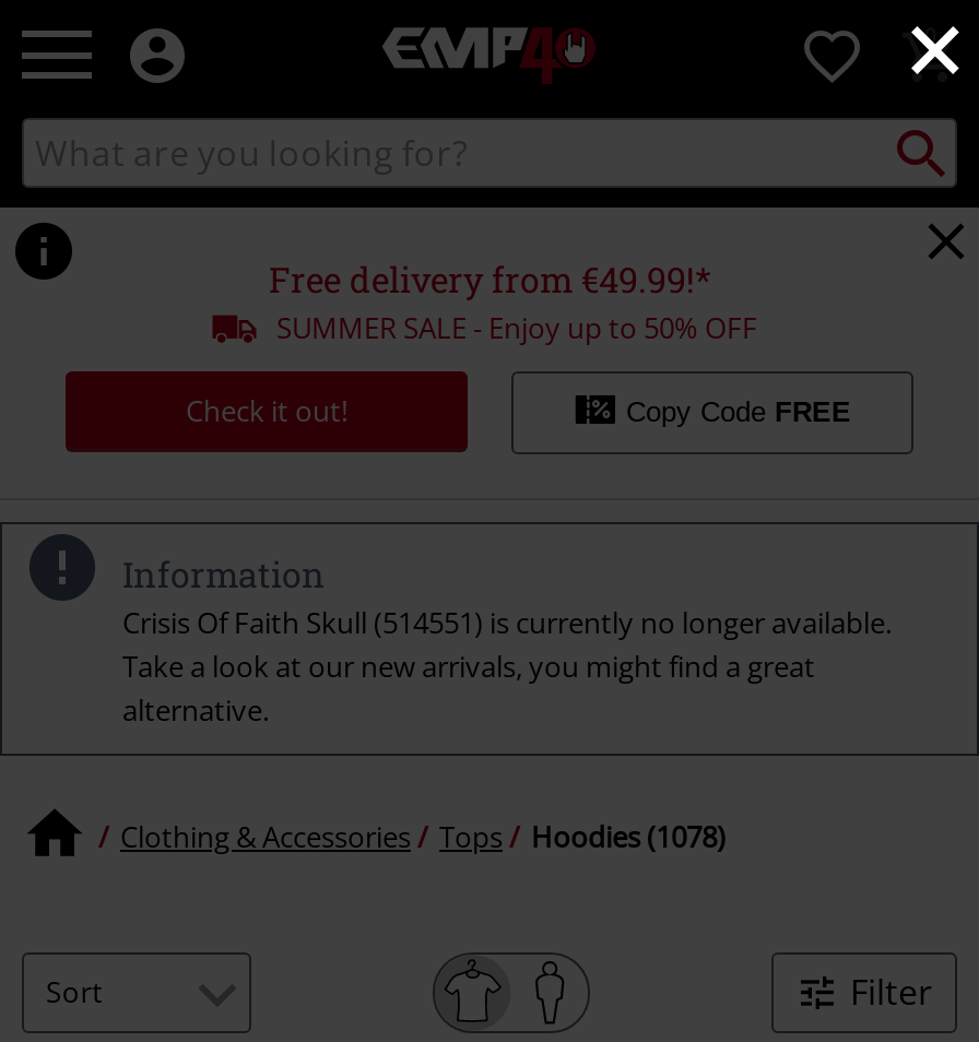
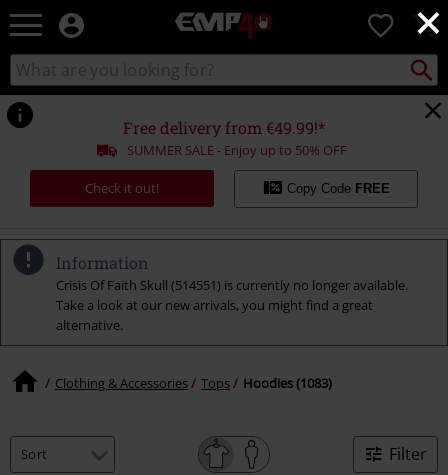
[120,817,726,857] Clothing & Accessories Tops Hoodies (1078) -> [55,374,332,392] Clothing & Accessories Tops Hoodies (1083)

